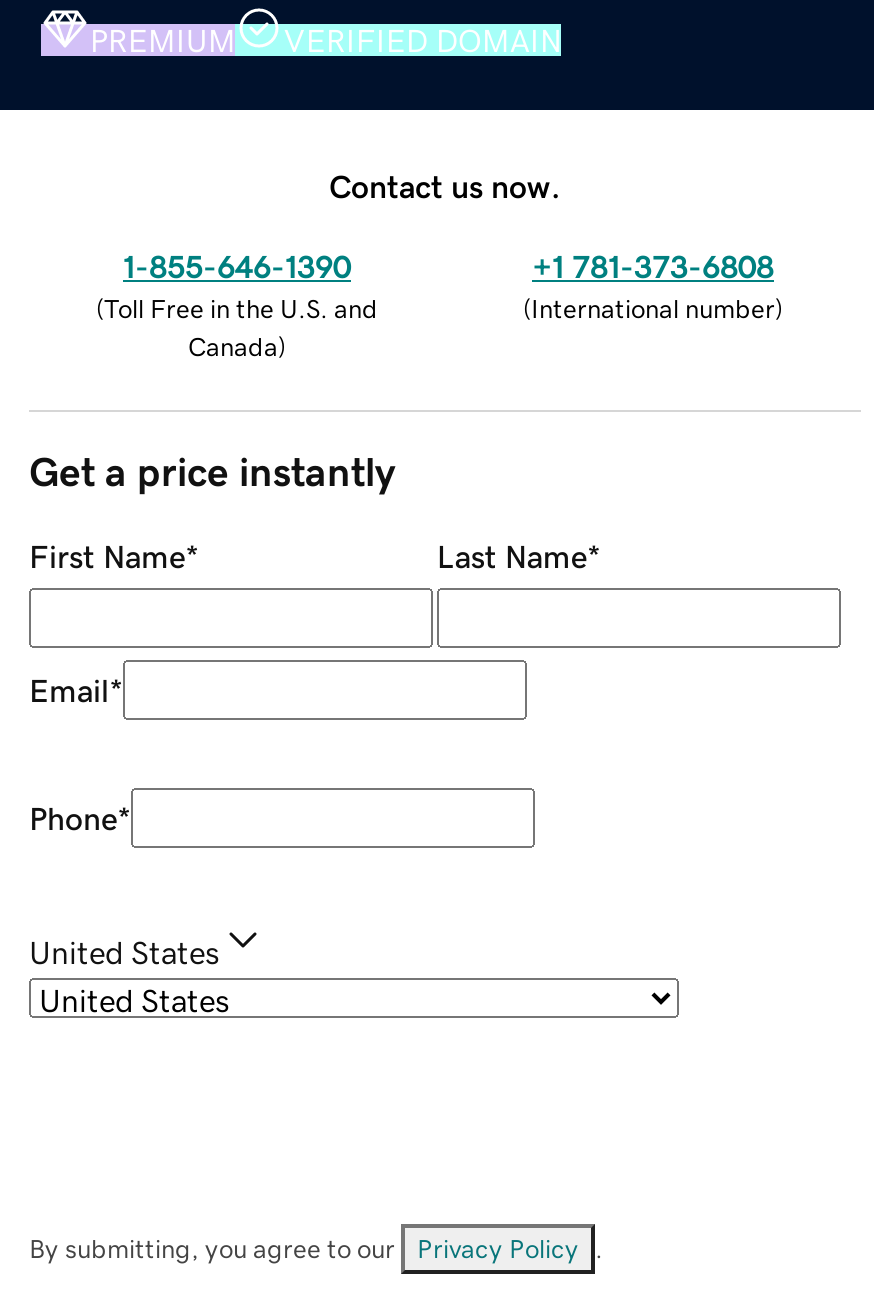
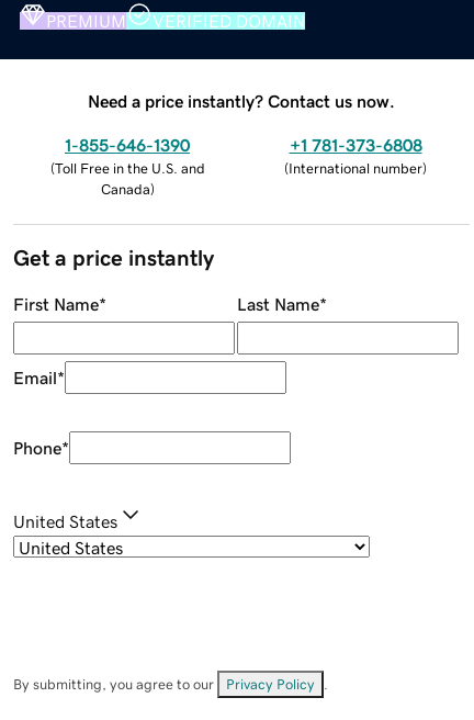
[329,169,561,201] Contact us now. -> [88,92,395,109] Need a price instantly? Contact us now.

